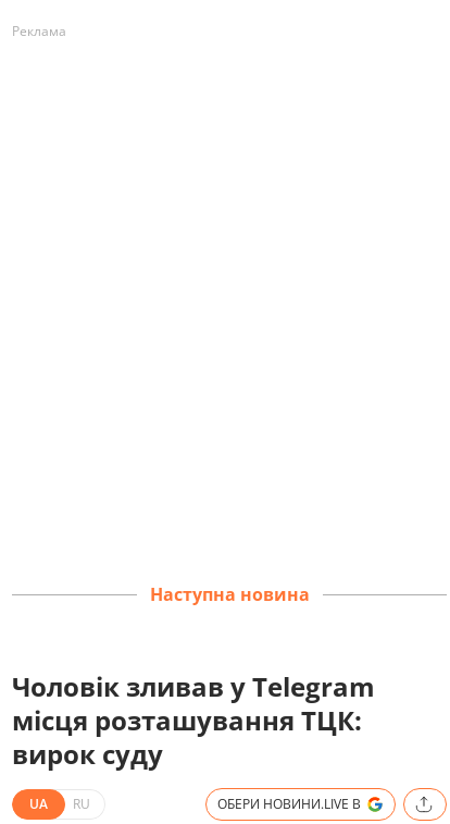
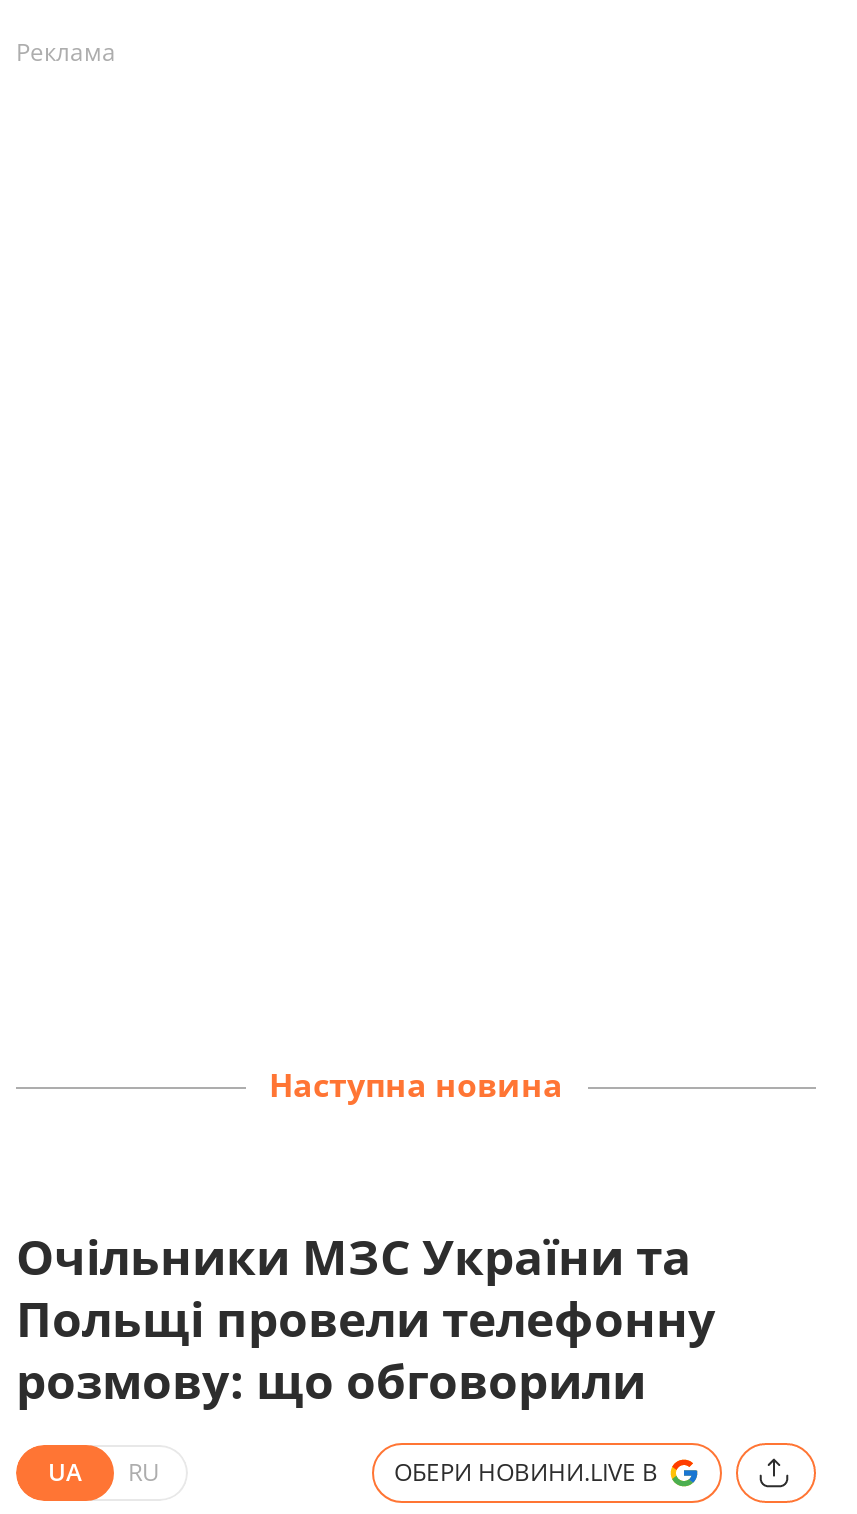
[12,669,375,772] Чоловік зливав у Telegram | місця розташування ТЦК: | вирок суду -> [16,1222,716,1412] Очільники МЗС України та | Польщі провели телефонну | розмову: що обговорили

